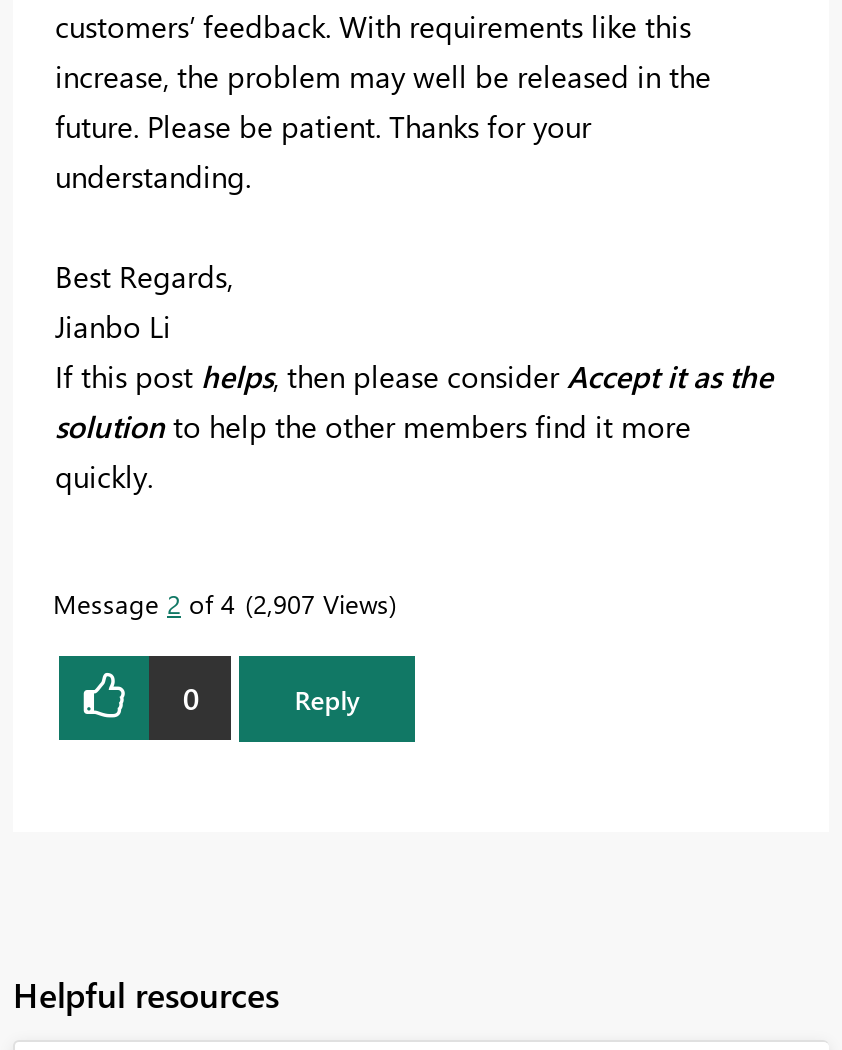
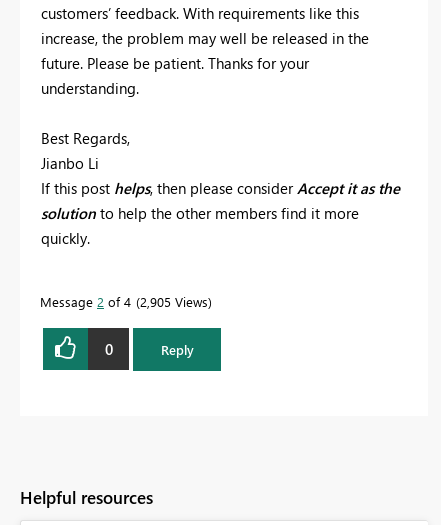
[53,587,389,621] Message 2 of 4 2,907 Views -> [40,293,208,310] Message 2 of 4 2,905 Views

